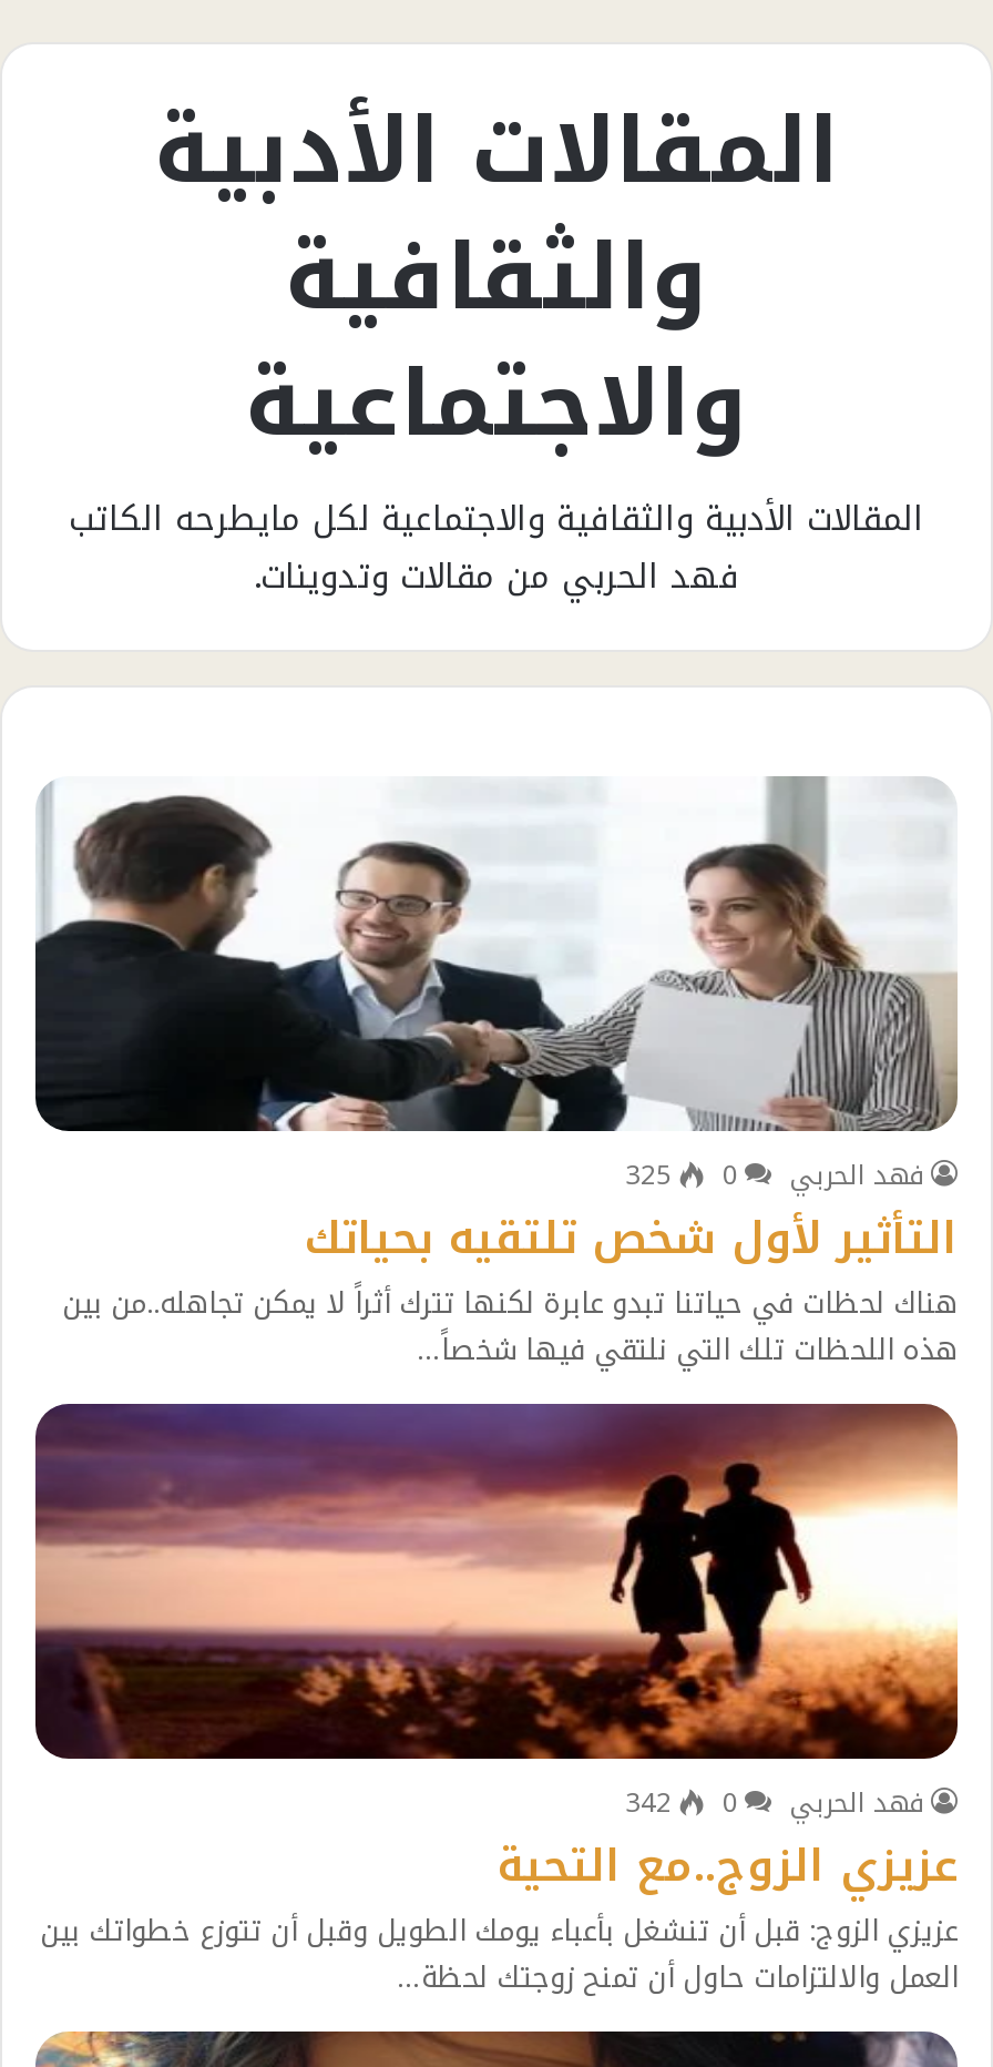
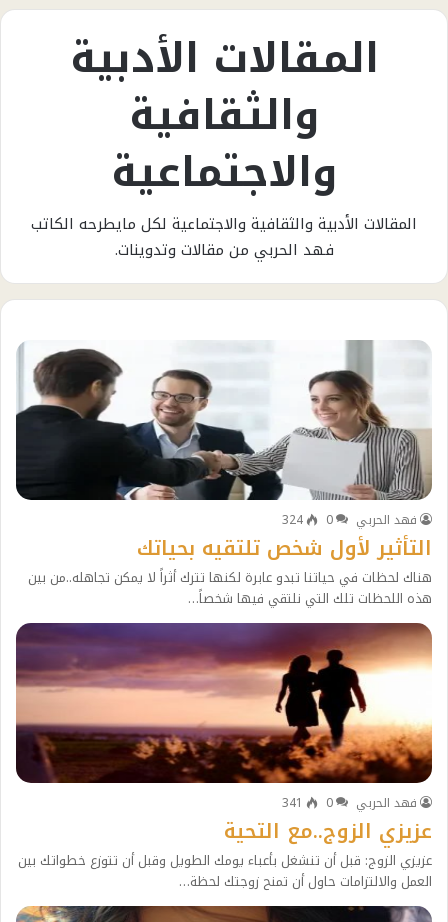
[625,1151,924,1200] فهد الحربي 0 325 -> [282,509,417,531] فهد الحربي 0 324
[625,1779,924,1828] فهد الحربي 0 342 -> [282,792,417,814] فهد الحربي 0 341

